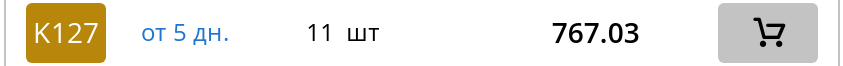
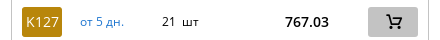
[306,16,380,50] 11 шт -> [162,13,199,30] 21 шт

